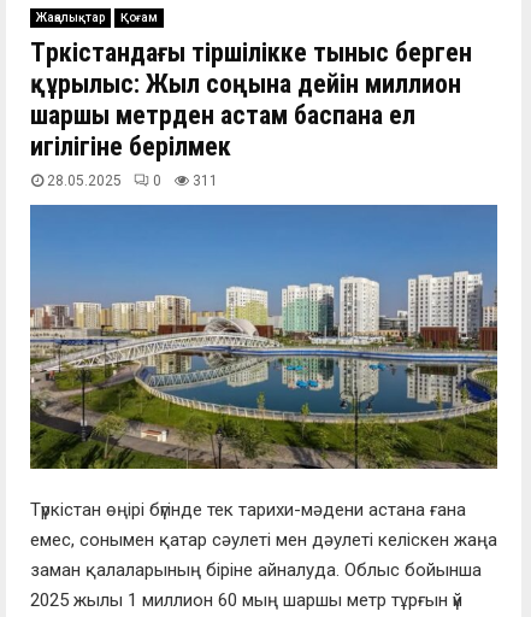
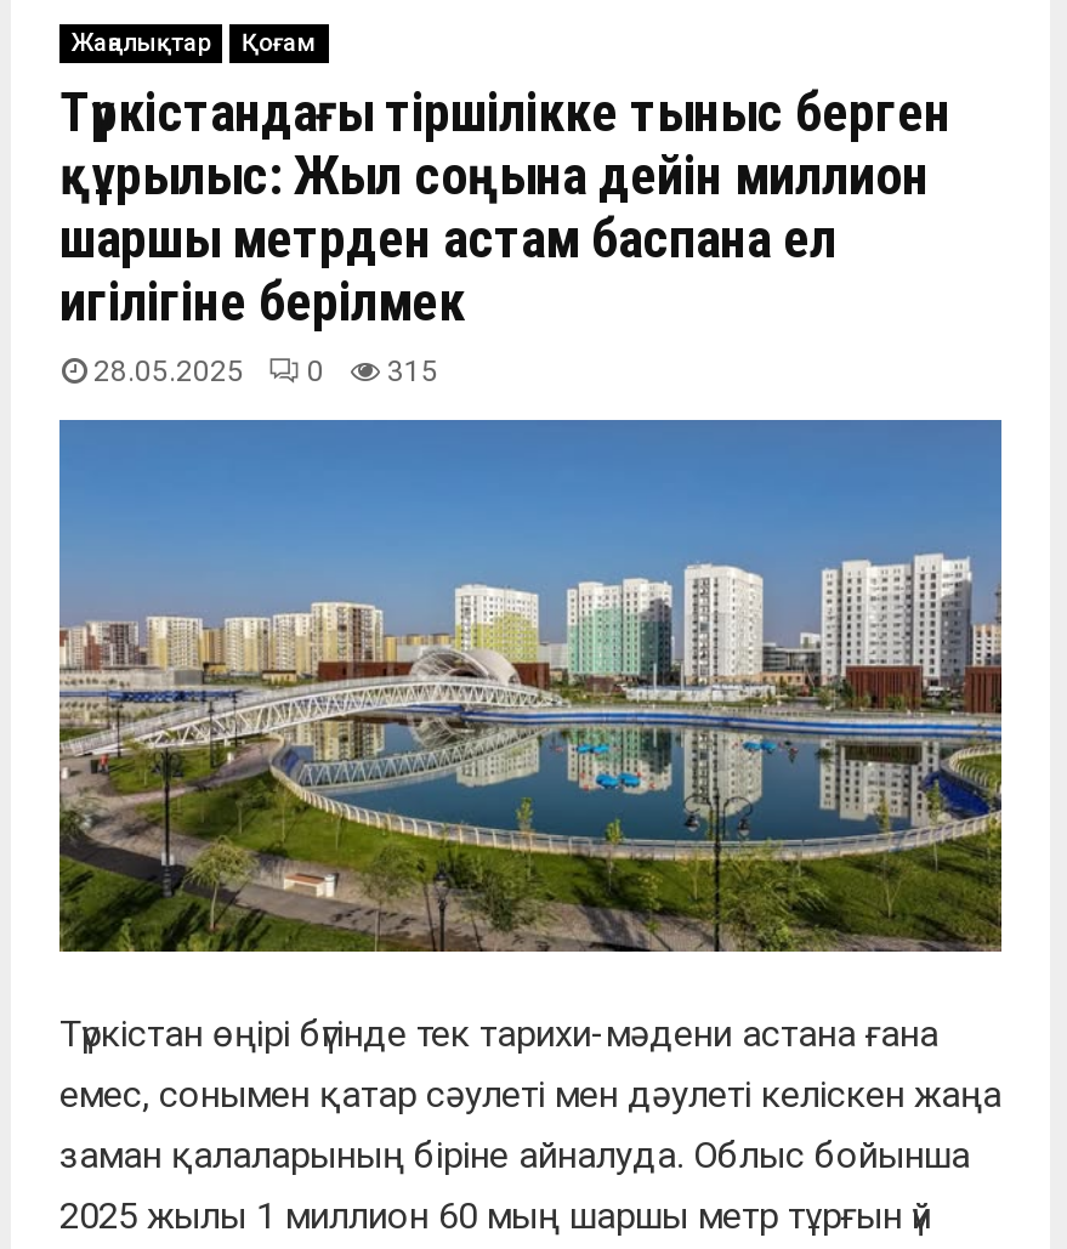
[47,172,218,189] 28.05.2025 0 311 -> [93,354,438,388] 28.05.2025 0 315

